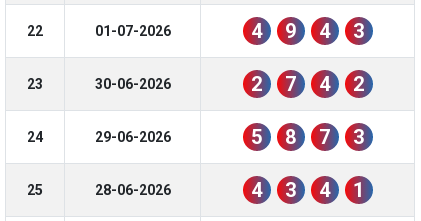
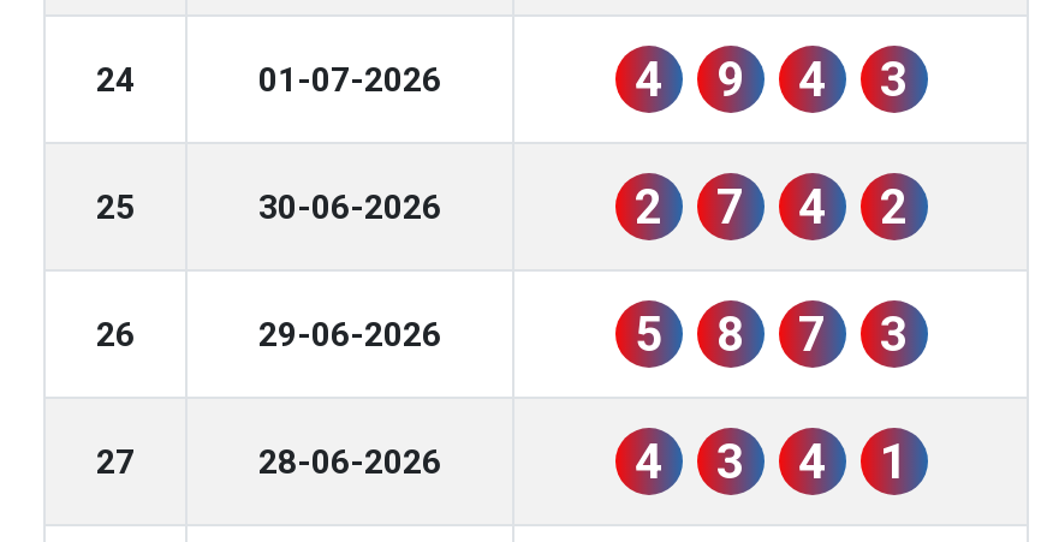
[27,23,43,39] 22 -> [96,59,135,98] 24
[27,76,43,92] 23 -> [96,187,135,225] 25
[27,129,43,145] 24 -> [96,314,135,353] 26
[27,182,43,198] 25 -> [96,442,135,480] 27

